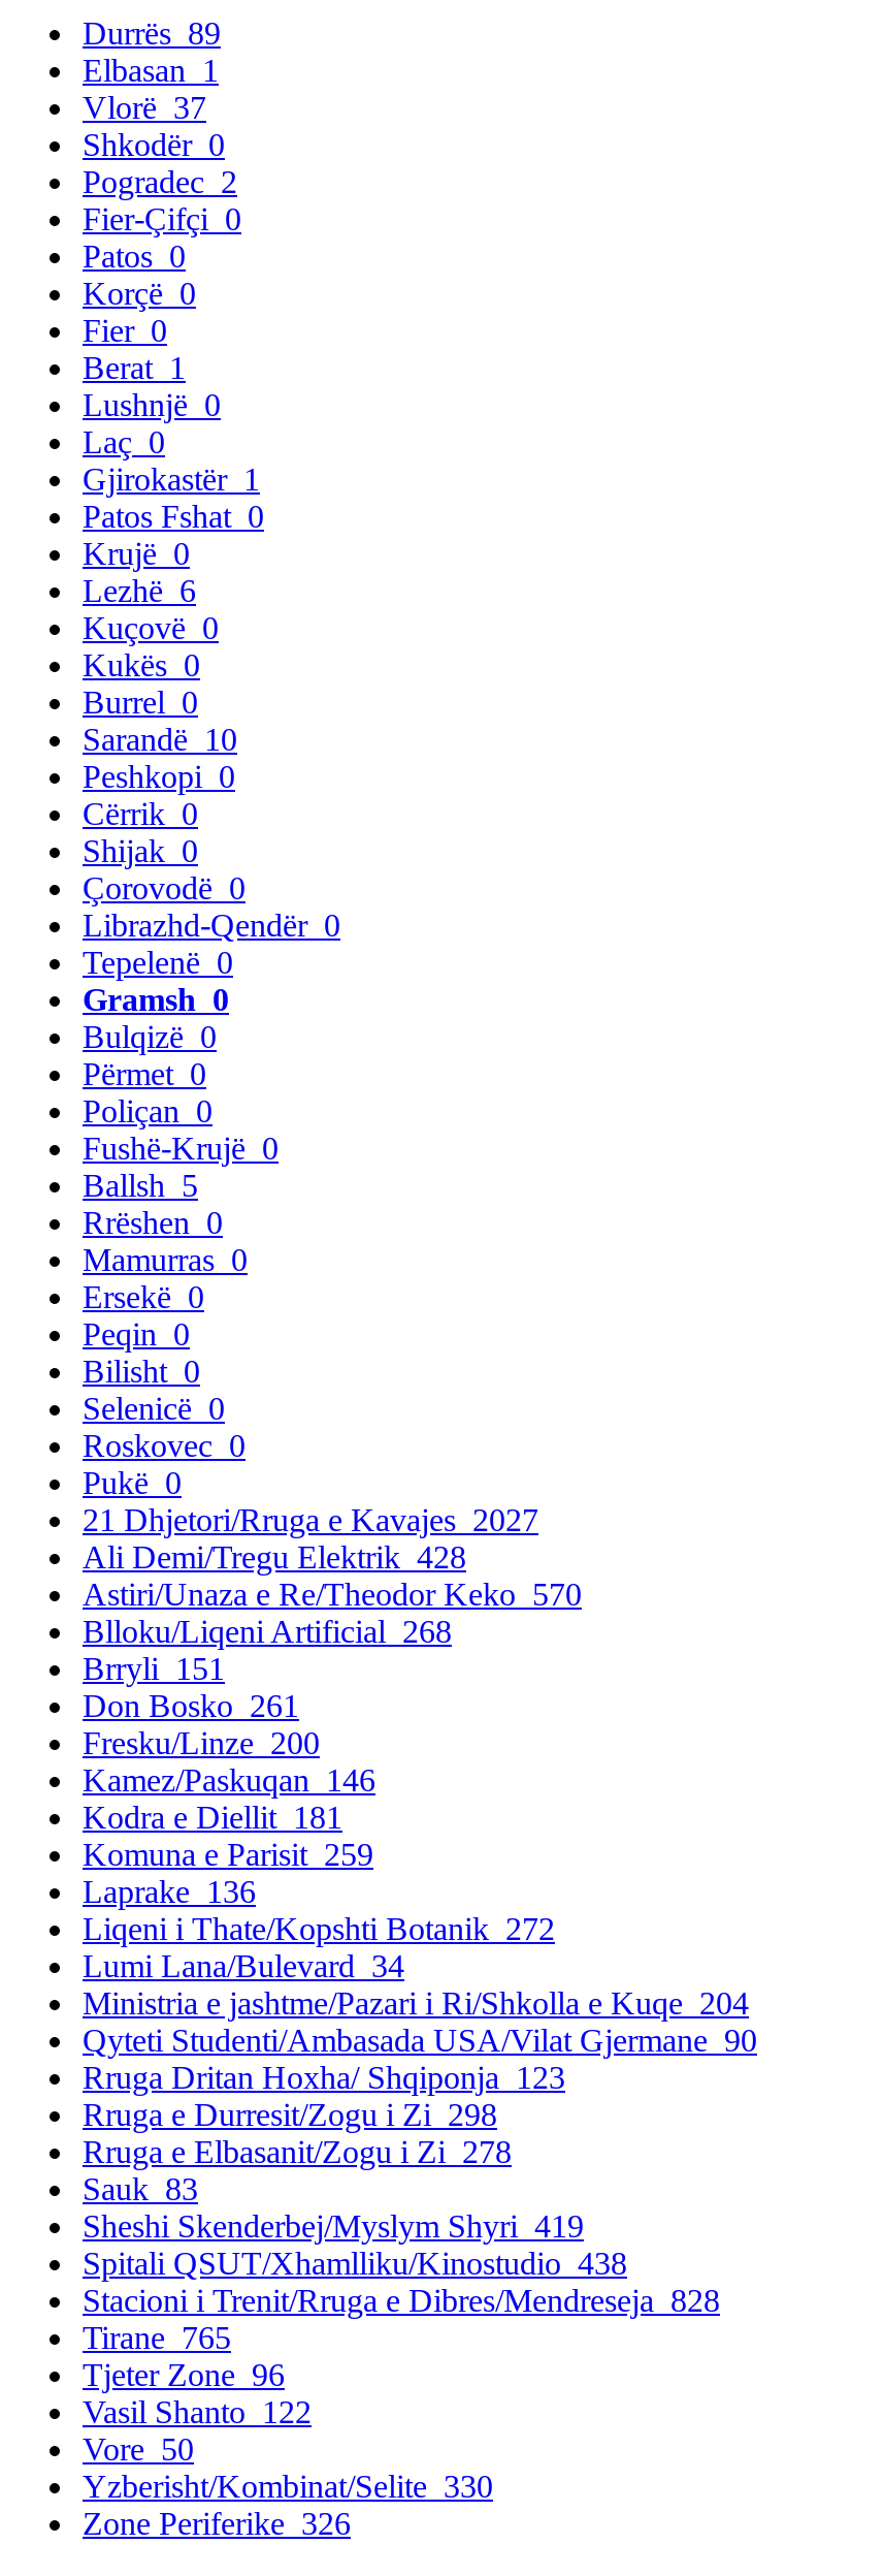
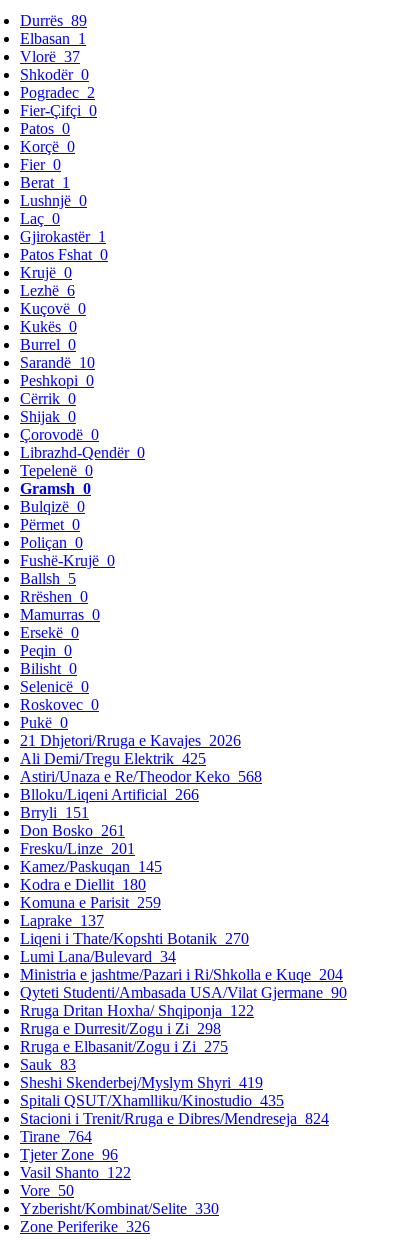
[83,1502,538,1537] 21 Dhjetori/Rruga e Kavajes 2027 -> [20,732,241,749] 21 Dhjetori/Rruga e Kavajes 2026
[83,1539,466,1575] Ali Demi/Tregu Elektrik 428 -> [20,750,206,767] Ali Demi/Tregu Elektrik 425
[83,1577,582,1612] Astiri/Unaza e Re/Theodor Keko 570 -> [20,768,262,785] Astiri/Unaza e Re/Theodor Keko 568
[83,1614,452,1649] Blloku/Liqeni Artificial 268 -> [20,786,199,803] Blloku/Liqeni Artificial 266
[83,1725,320,1760] Fresku/Linze 200 -> [20,840,135,857] Fresku/Linze 201
[83,1762,375,1798] Kamez/Paskuqan 146 -> [20,858,162,875] Kamez/Paskuqan 145
[83,1800,342,1835] Kodra e Diellit 181 -> [20,876,146,893] Kodra e Diellit 180
[83,1874,256,1909] Laprake 136 -> [20,912,104,929] Laprake 137
[83,1911,555,1946] Liqeni i Thate/Kopshti Botanik 272 -> [20,930,249,947] Liqeni i Thate/Kopshti Botanik 270
[83,2060,565,2095] Rruga Dritan Hoxha/ Shqiponja 123 -> [20,1002,254,1019] Rruga Dritan Hoxha/ Shqiponja 122
[83,2134,512,2169] Rruga e Elbasanit/Zogu i Zi 278 -> [20,1038,228,1055] Rruga e Elbasanit/Zogu i Zi 275
[83,2246,627,2281] Spitali QSUT/Xhamlliku/Kinostudio 438 -> [20,1092,284,1109] Spitali QSUT/Xhamlliku/Kinostudio 435
[83,2283,720,2318] Stacioni i Trenit/Rruga e Dibres/Mendreseja 828 -> [20,1110,329,1127] Stacioni i Trenit/Rruga e Dibres/Mendreseja 824
[83,2320,231,2355] Tirane 765 -> [20,1128,92,1145] Tirane 764

